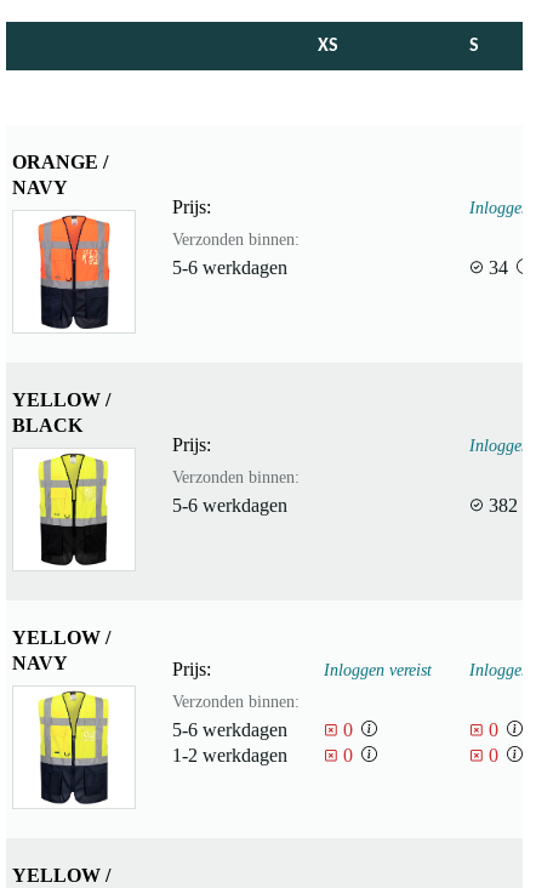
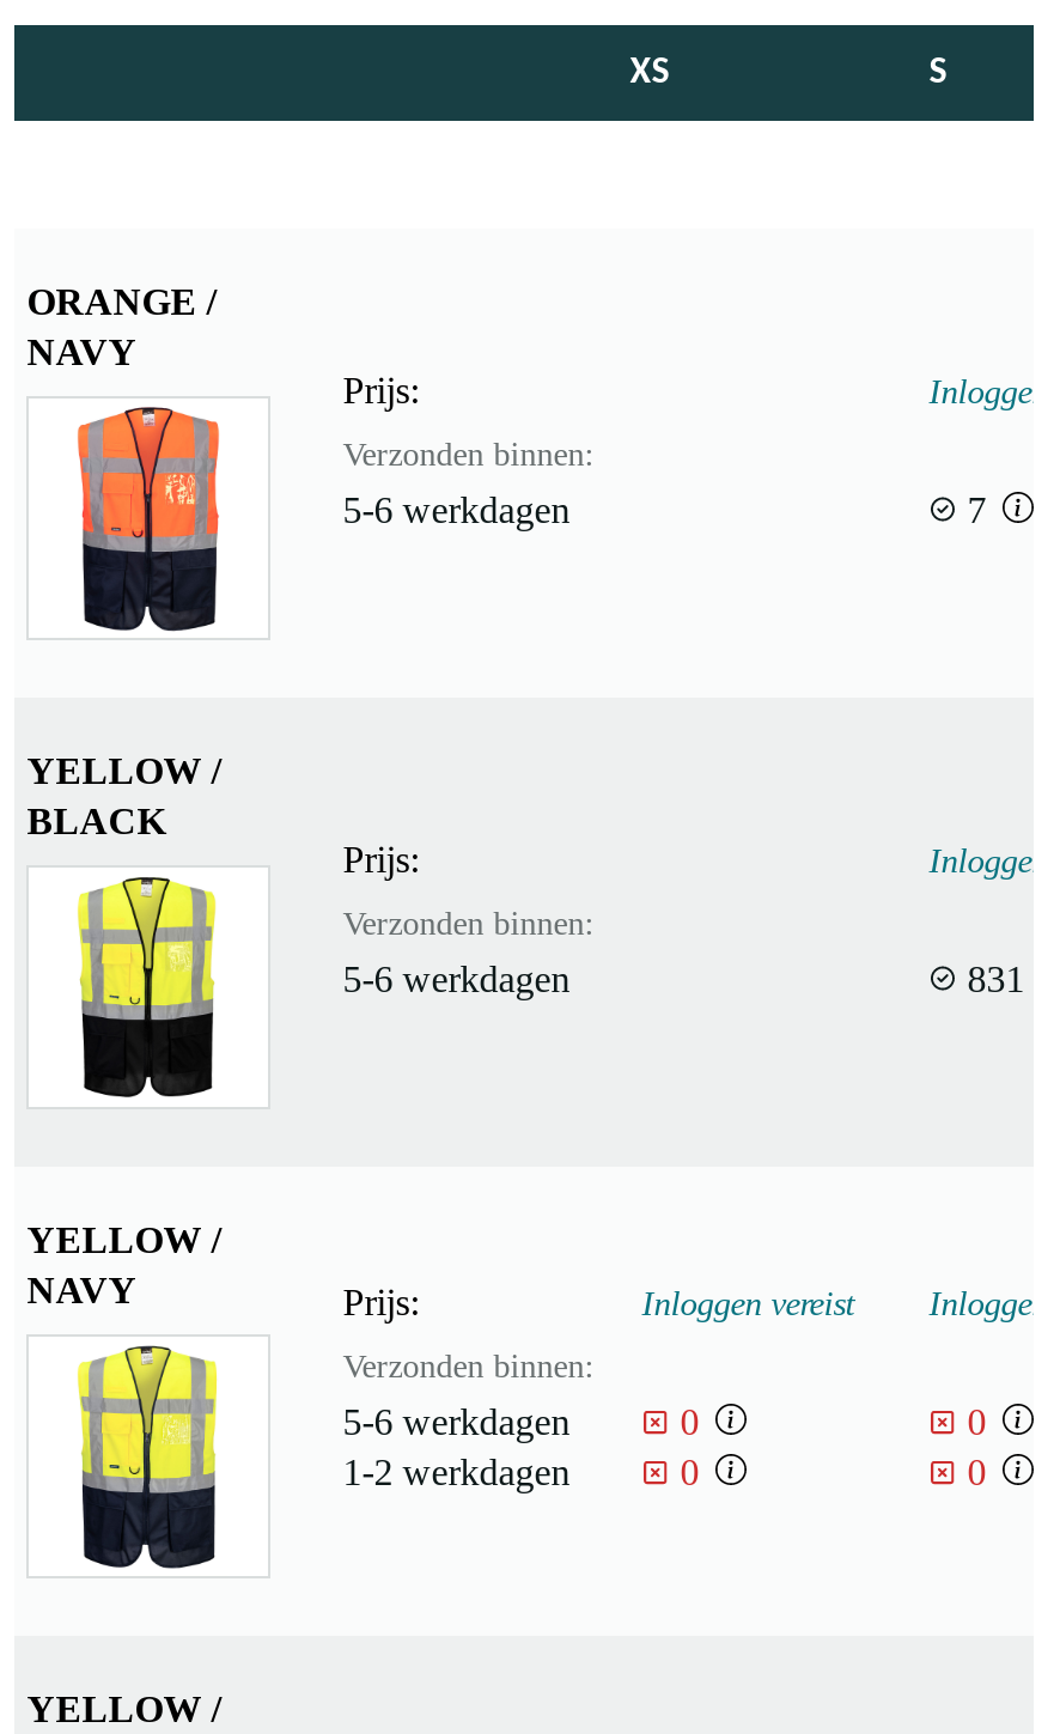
[484,257,513,277] 34 -> [958,488,996,529] 7
[484,494,523,515] 382 -> [958,957,1034,998] 831

